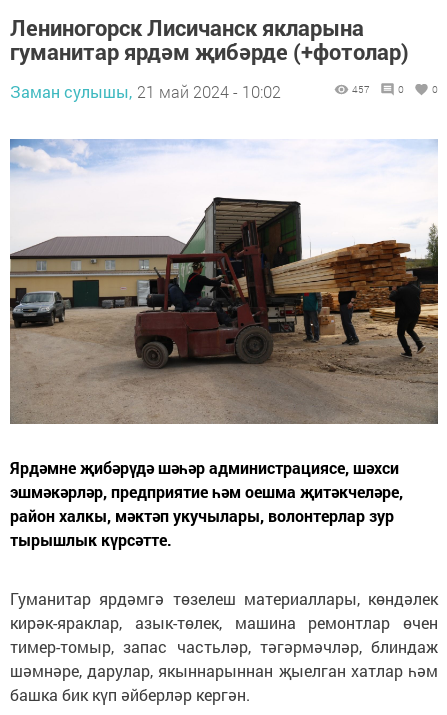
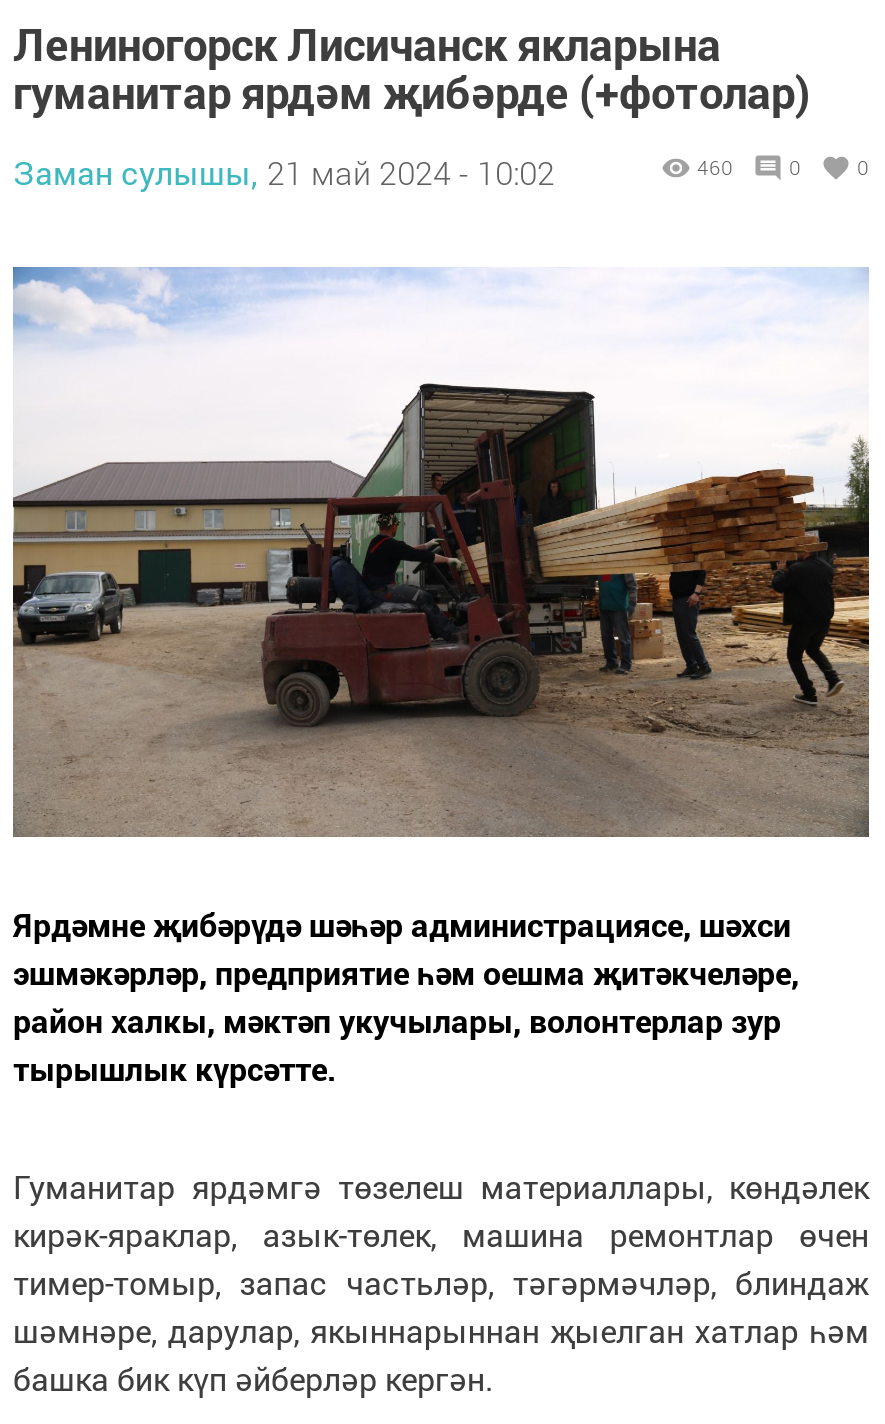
[352,83,370,96] 457 -> [697,155,733,181] 460

